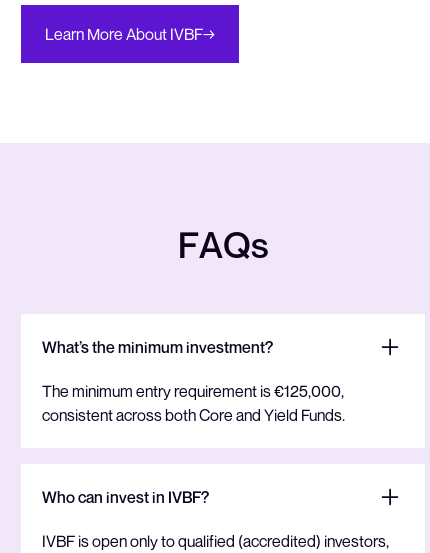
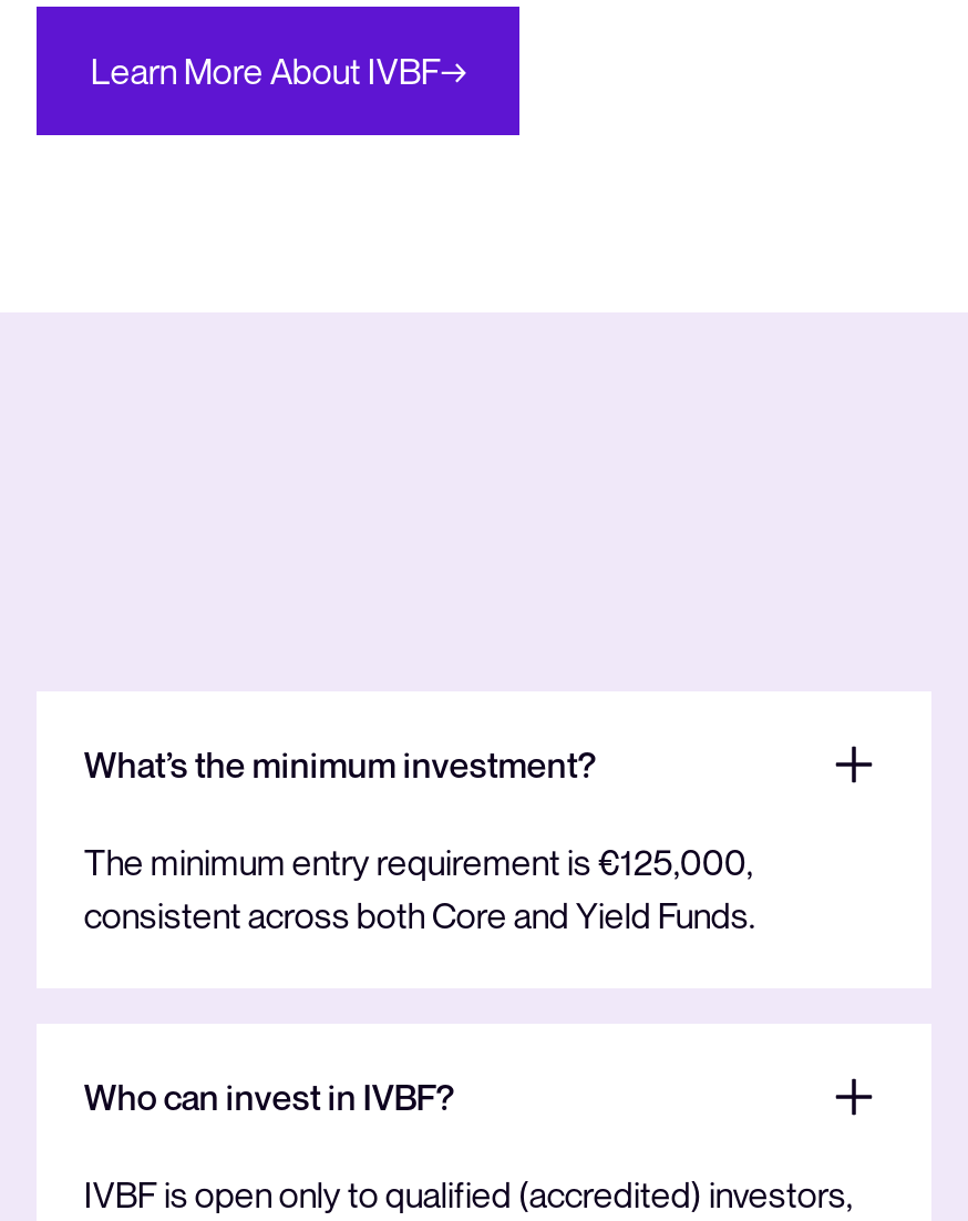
[177,223,268,266] FAQs -> none

